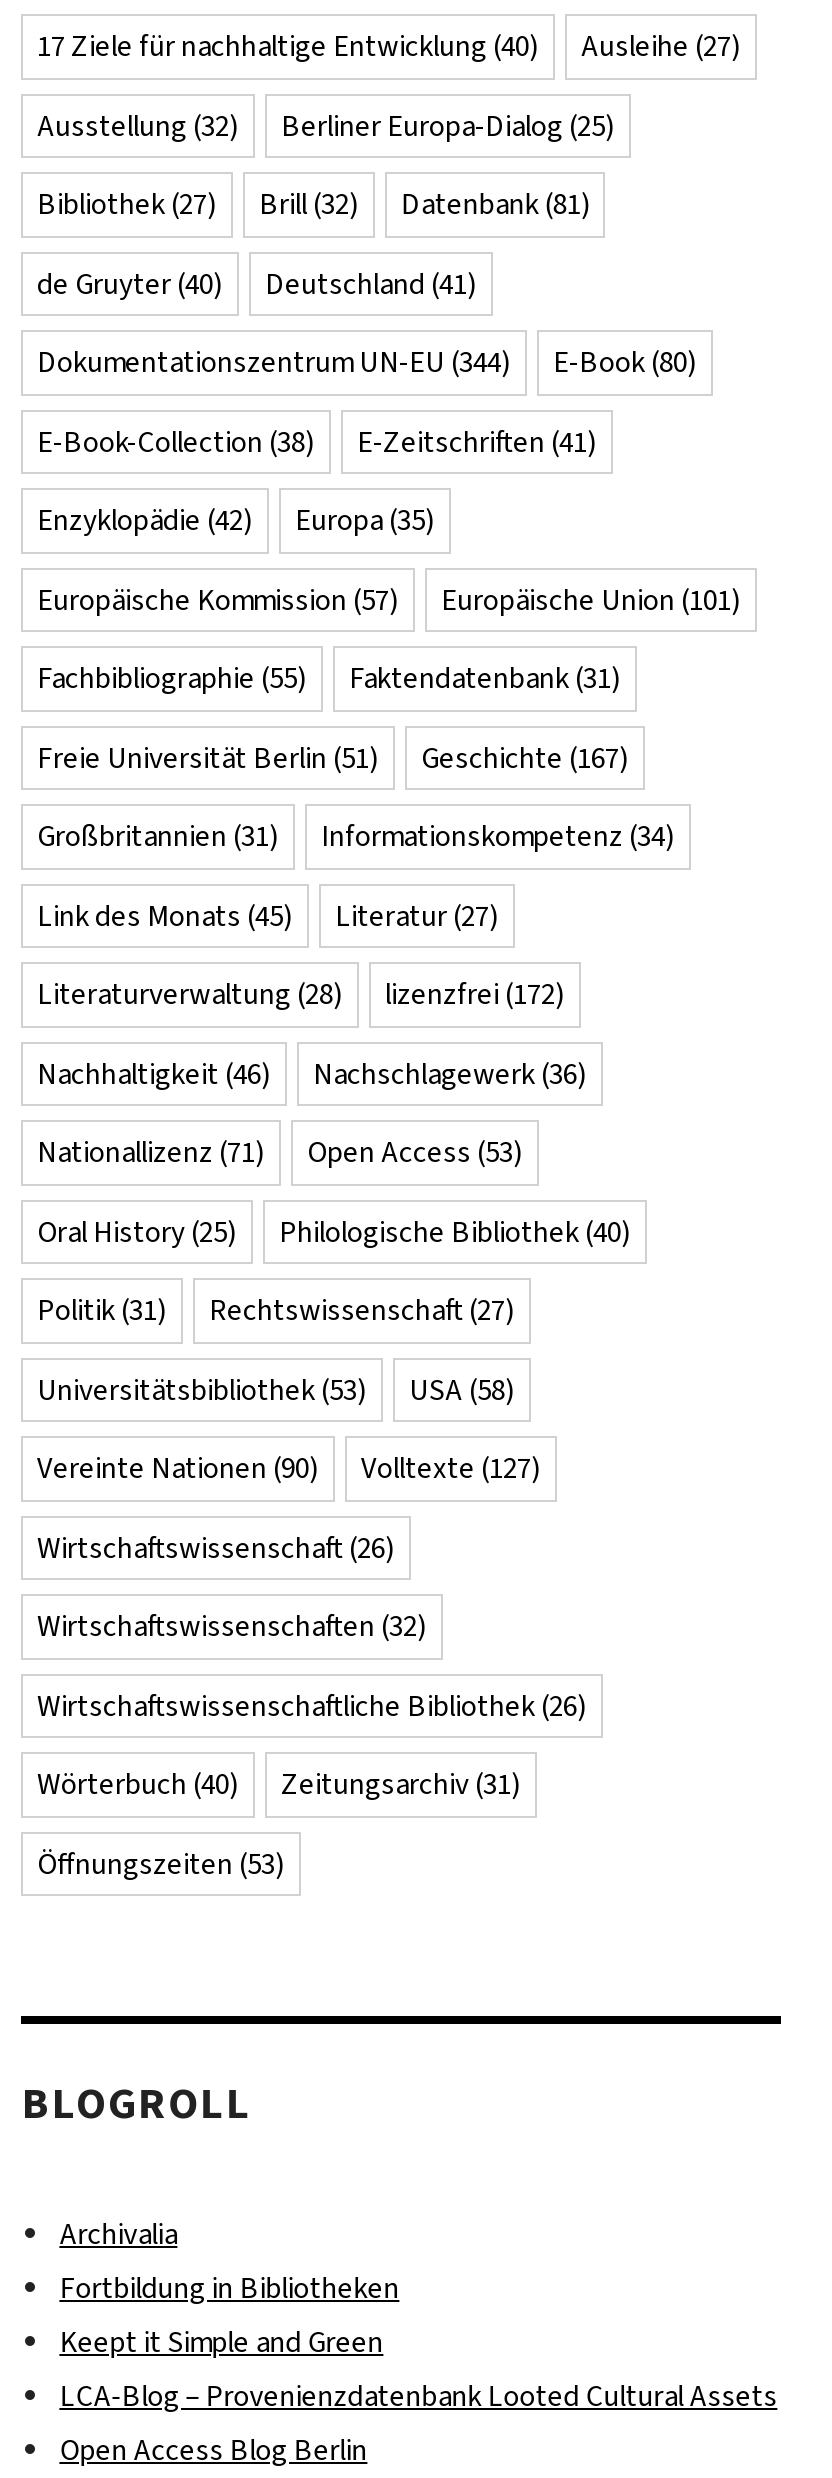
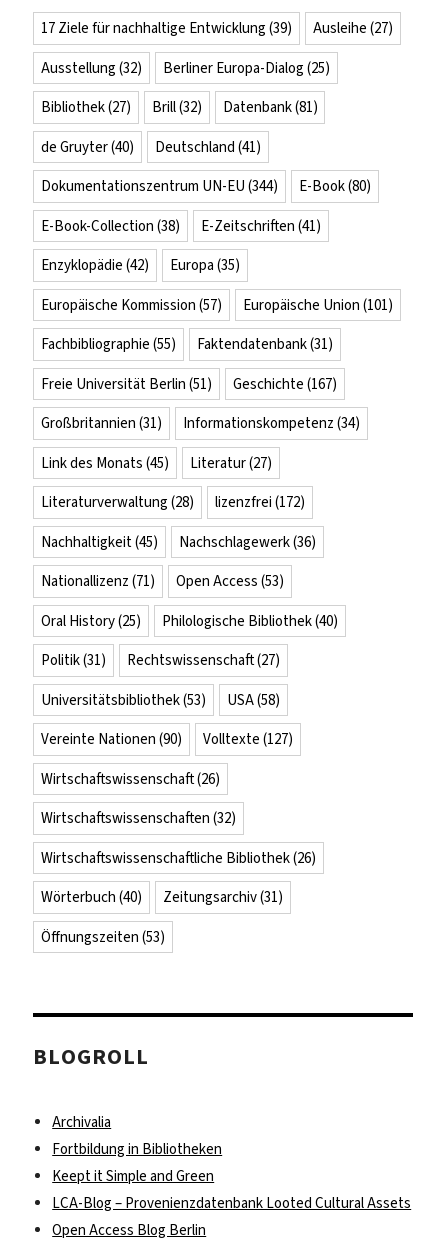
[37,27,539,67] 17 Ziele für nachhaltige Entwicklung (40) -> [41,18,292,38] 17 Ziele für nachhaltige Entwicklung (39)
[37,1054,271,1094] Nachhaltigkeit (46) -> [41,532,158,552] Nachhaltigkeit (45)

